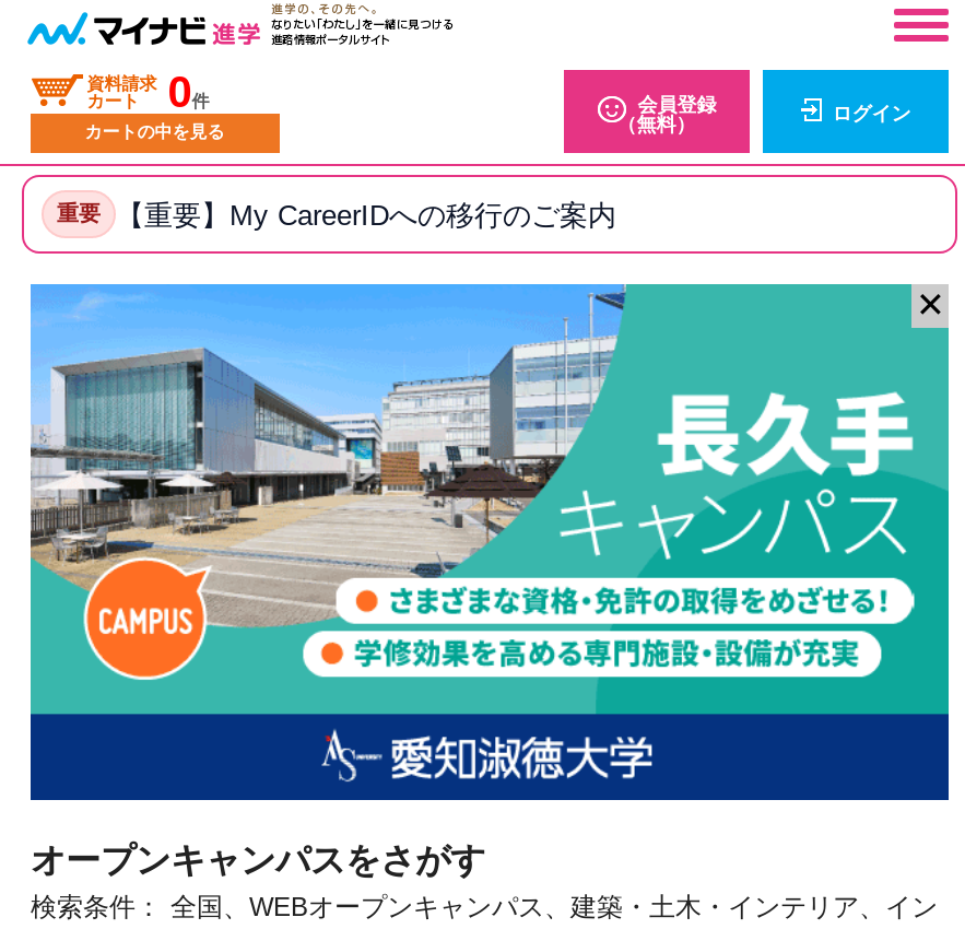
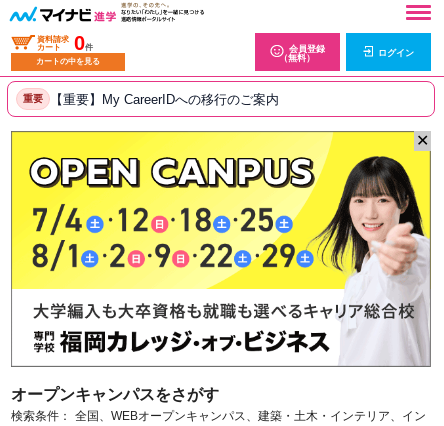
[28,282,951,802] [image] -> [10,130,432,368] [image]

